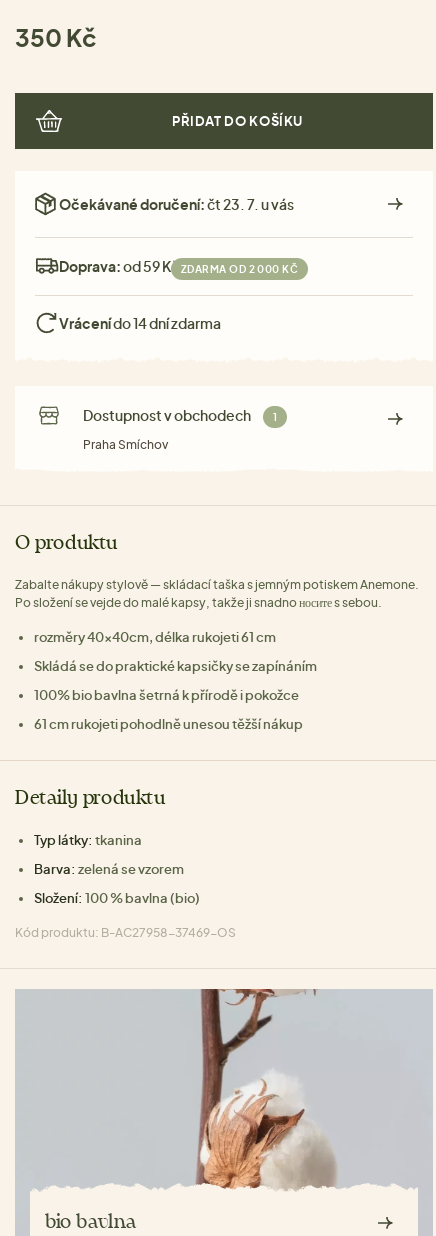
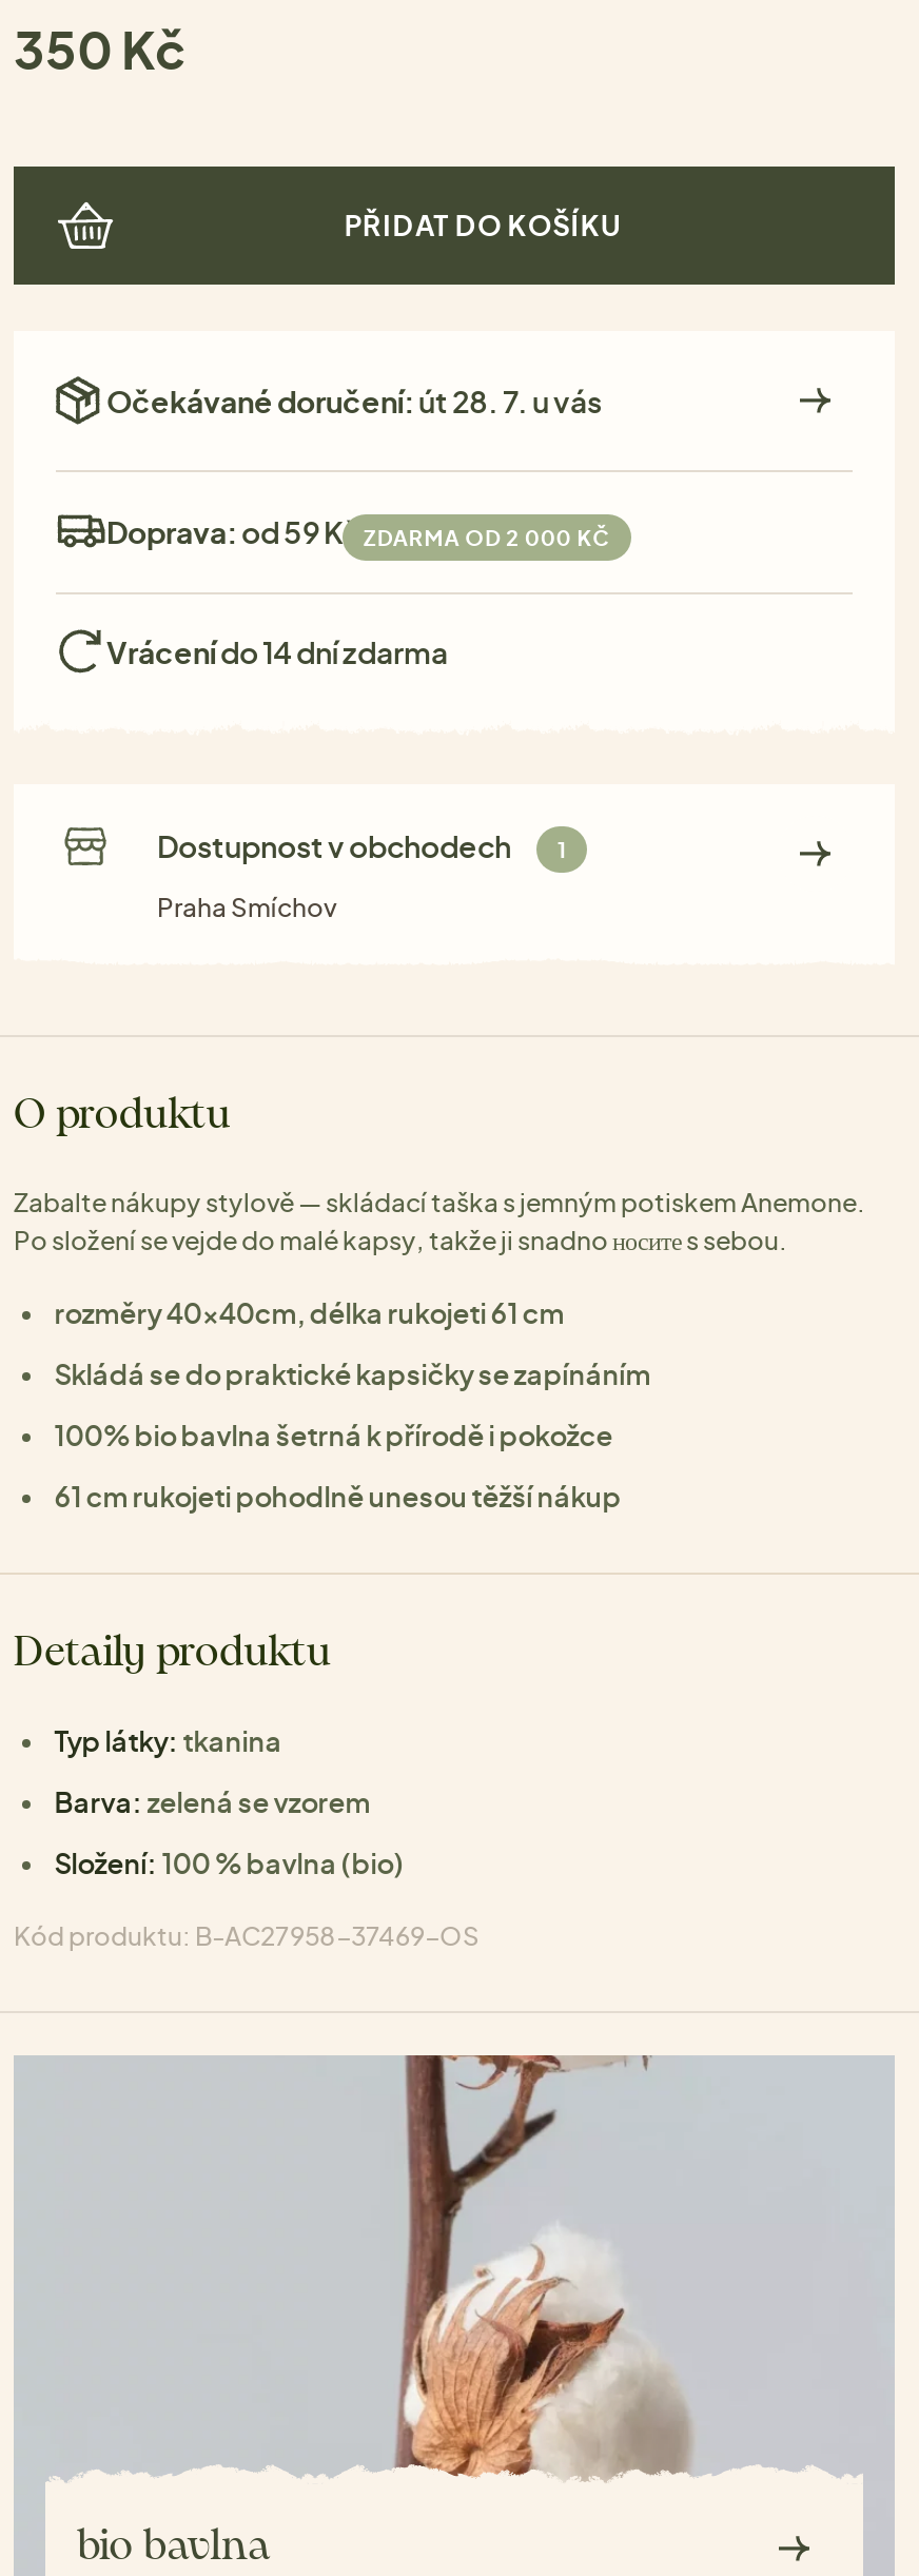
[59,195,294,213] Očekávané doručení: čt 23. 7. u vás -> [106,381,602,419] Očekávané doručení: út 28. 7. u vás

